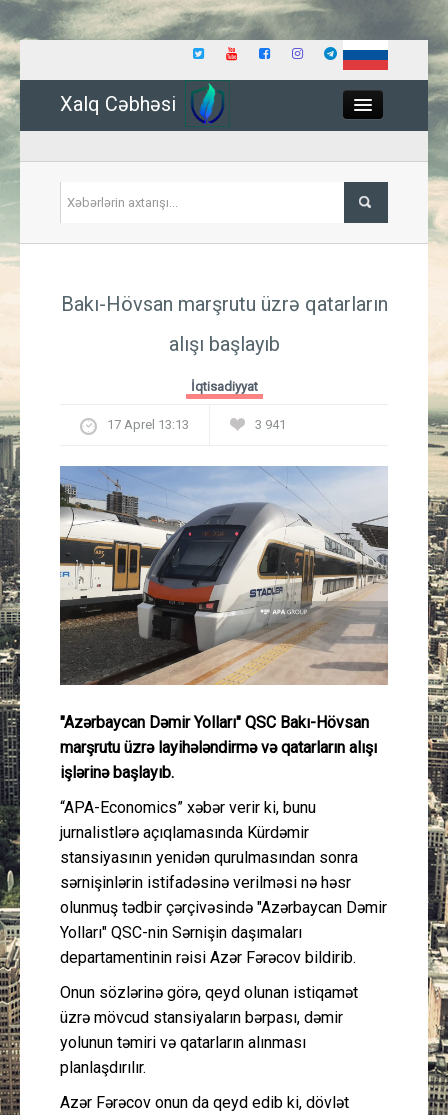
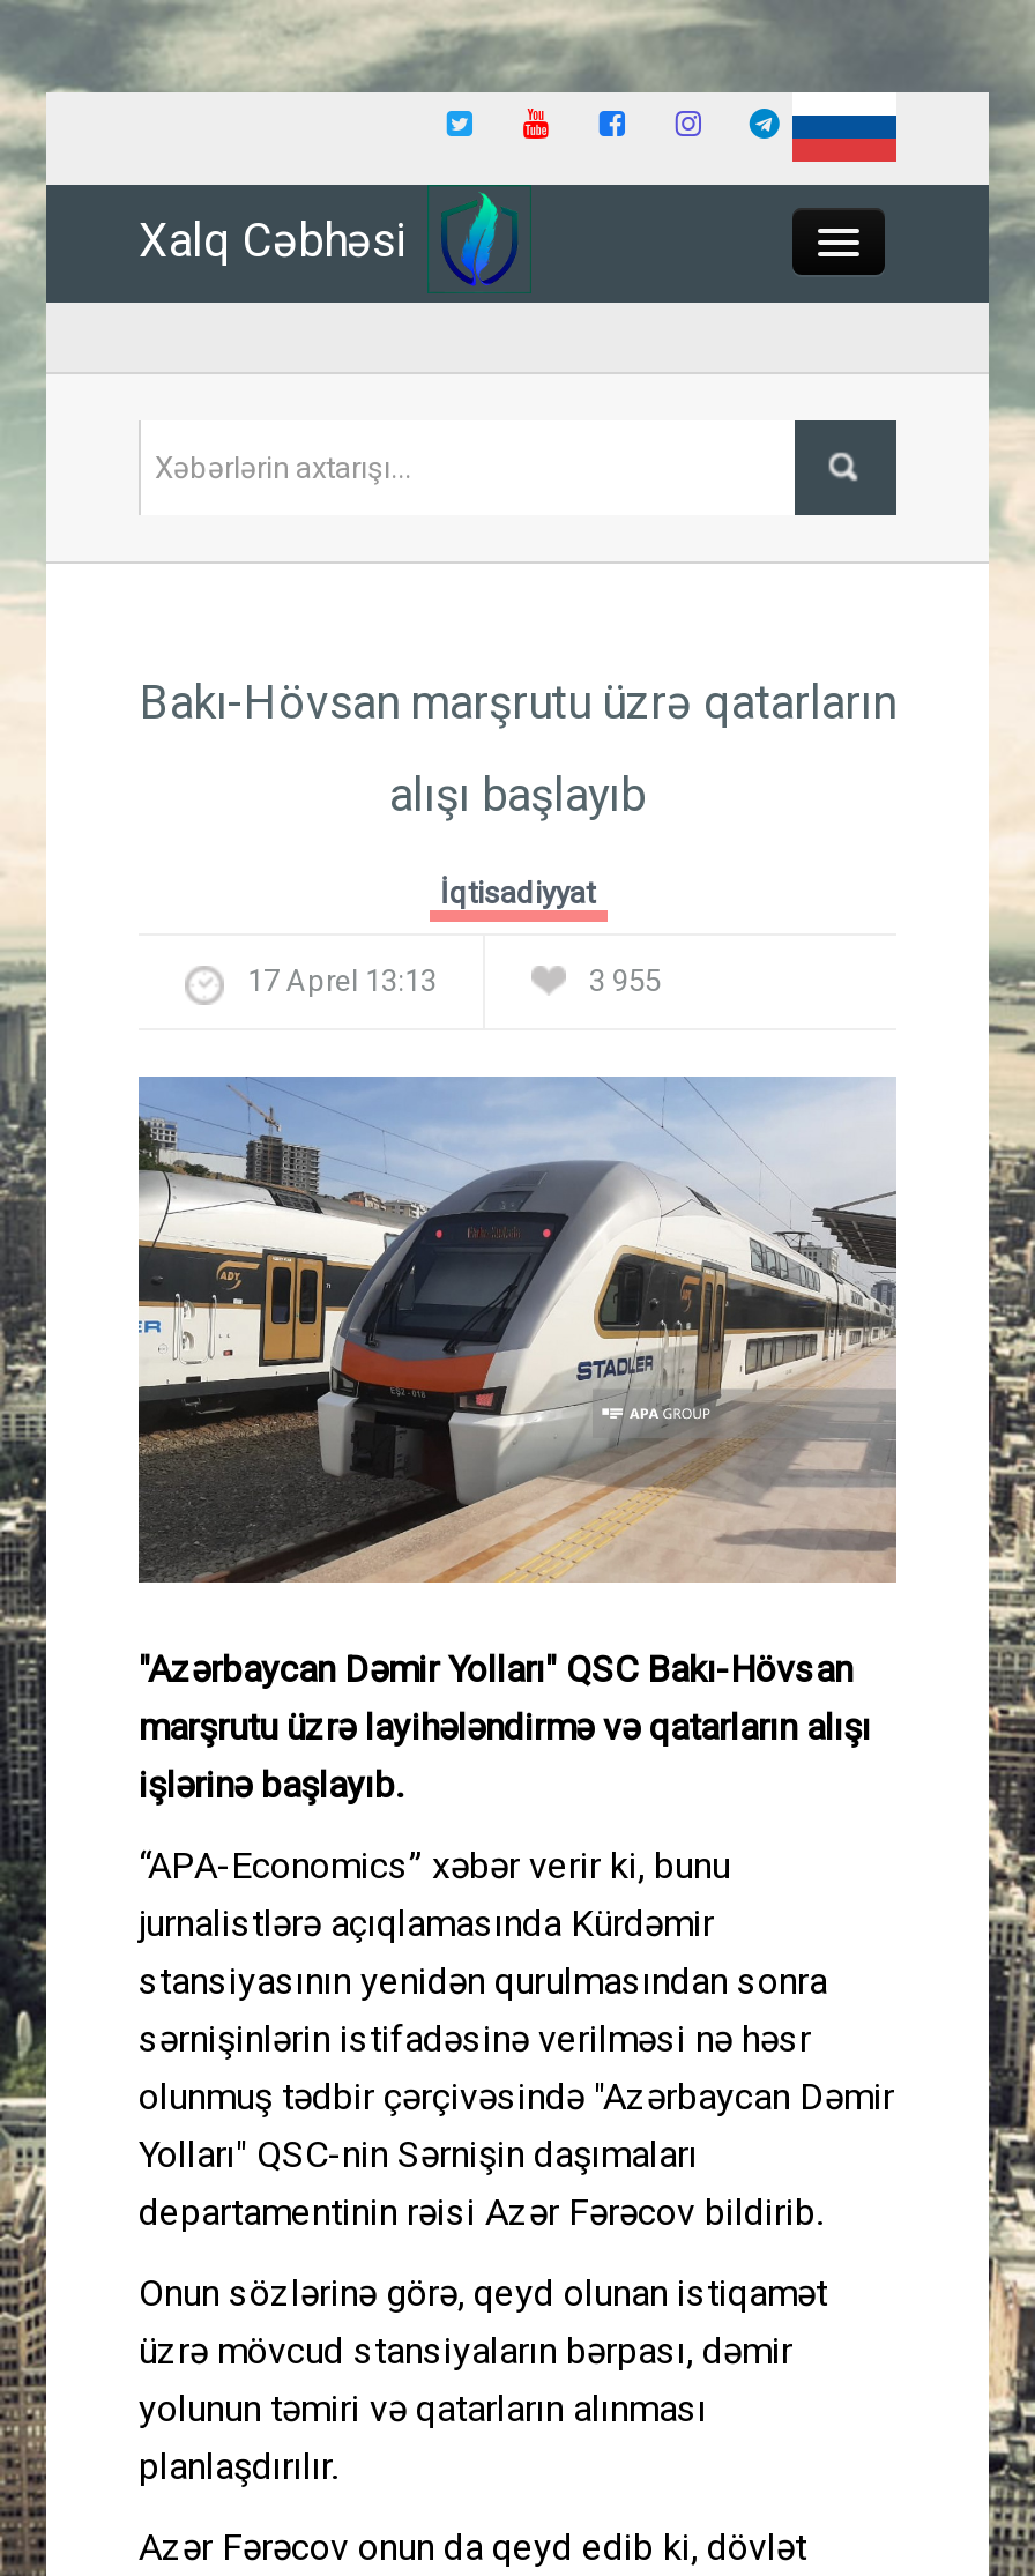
[255,417,286,432] 3 941 -> [589,963,661,998] 3 955

